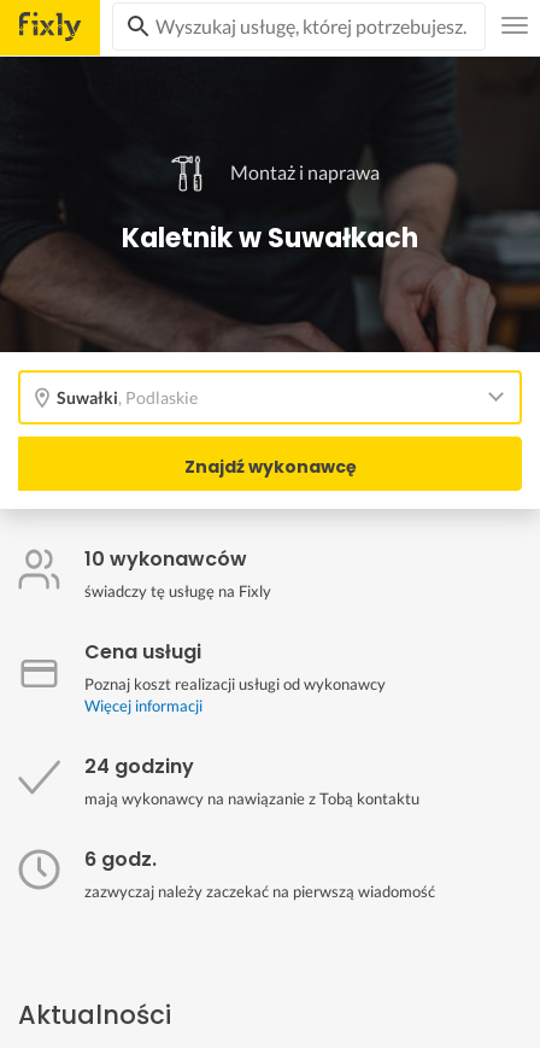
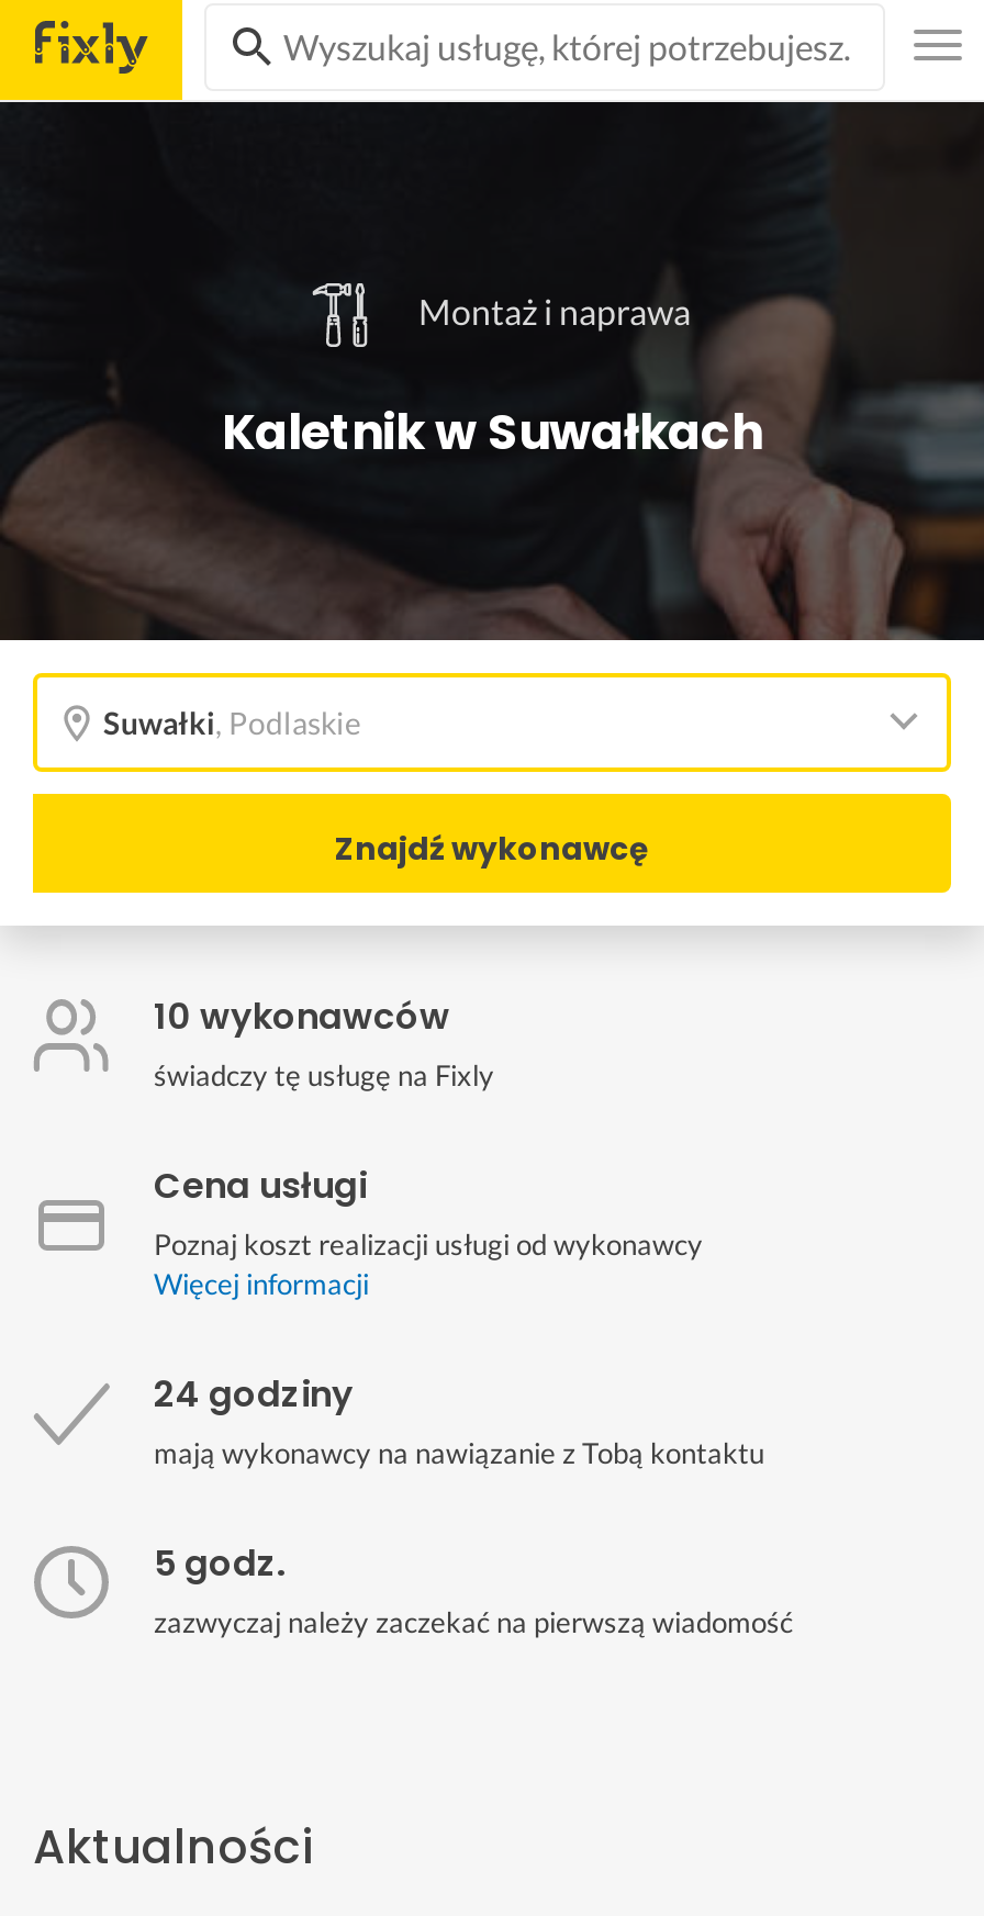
[84,845,157,873] 6 godz. -> [154,1538,286,1589] 5 godz.

